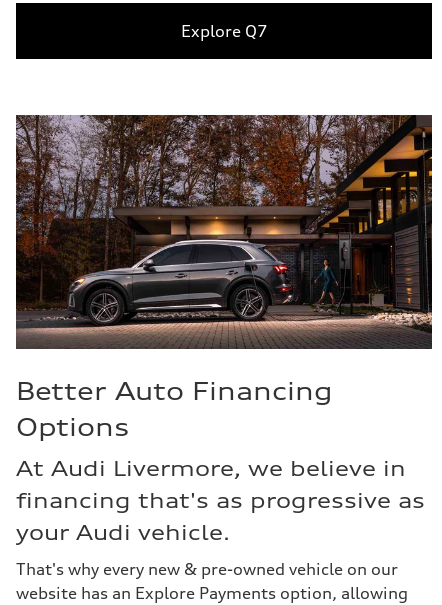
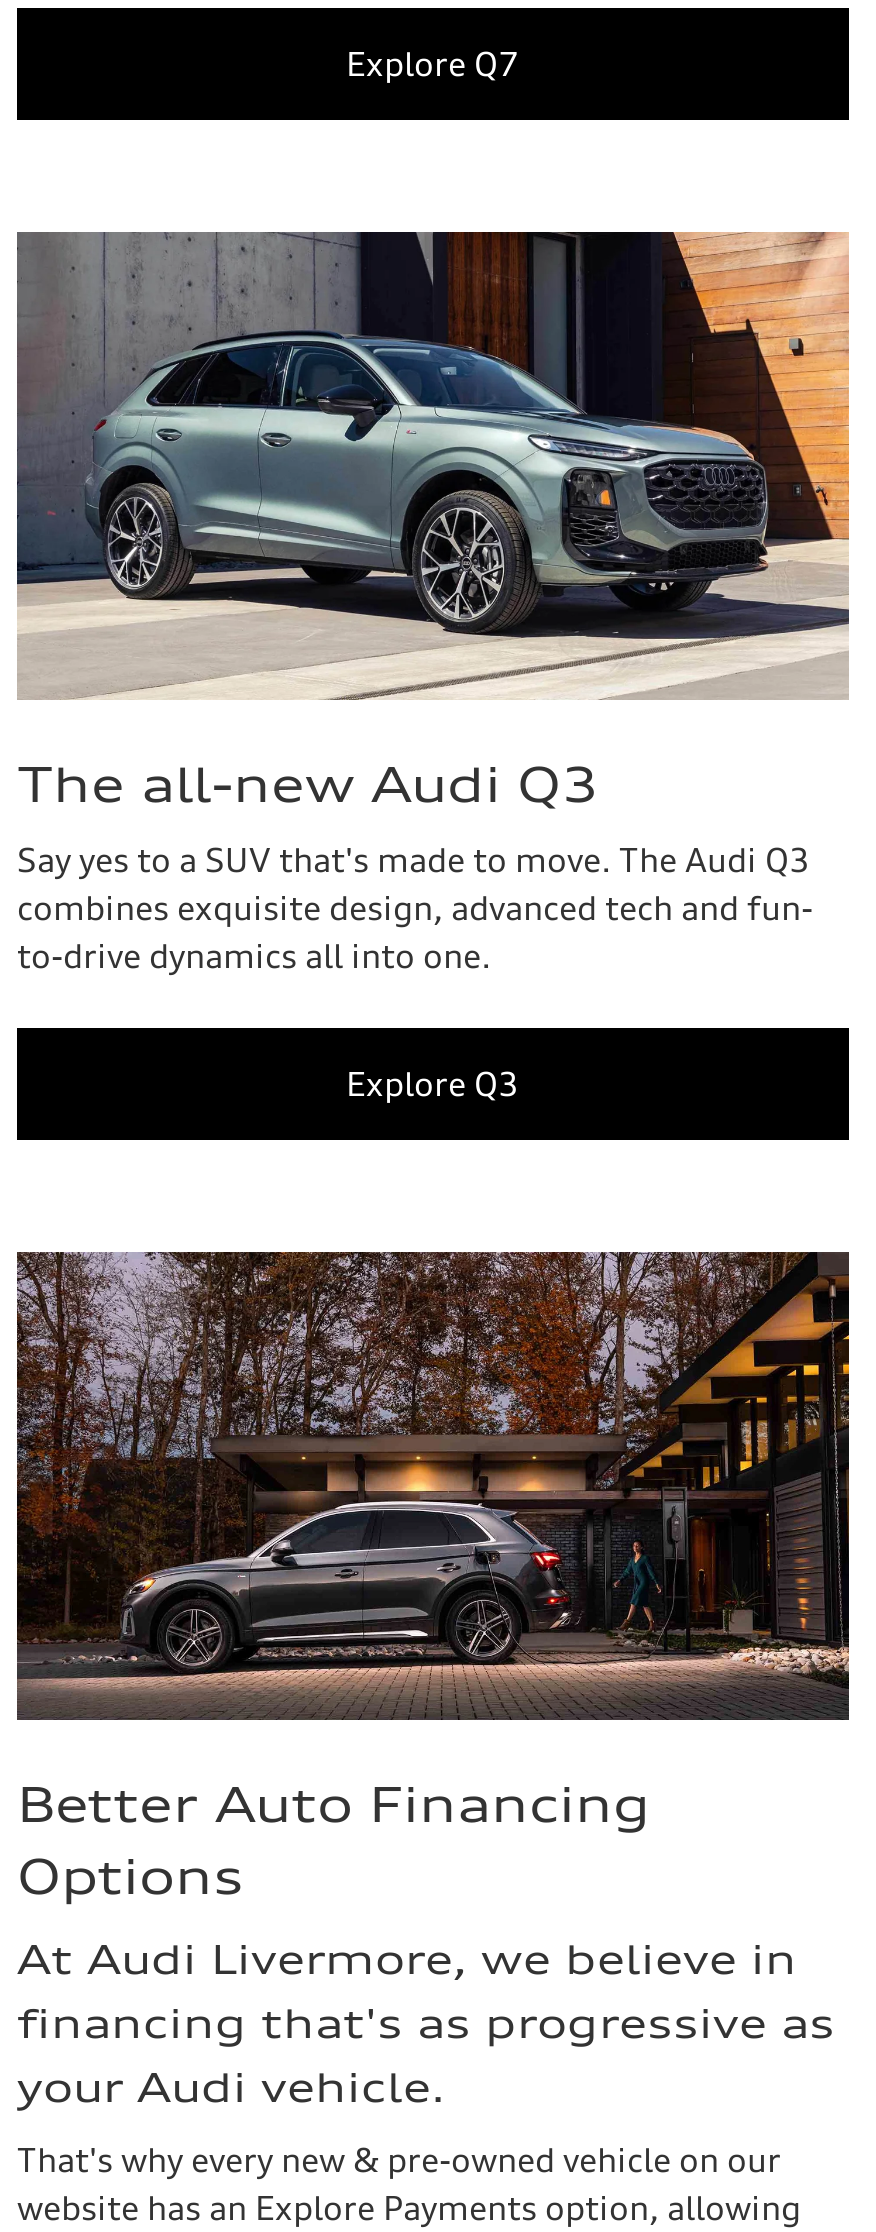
none -> [17,230,851,1103] [image] | The all-new Audi Q3 | Say yes to a SUV that's made to move. The Audi Q3 | combines exquisite design, advanced tech and fun- | to-drive dynamics all into one. | Explore Q3

